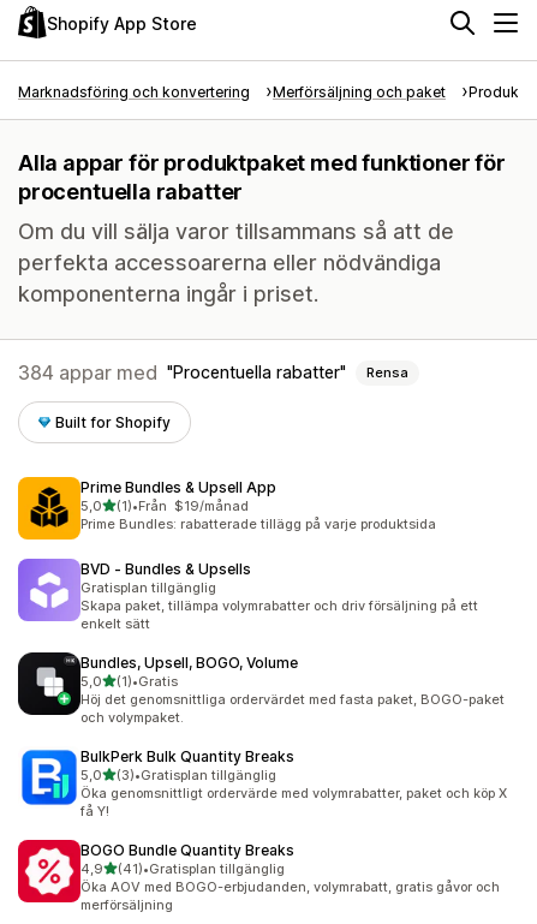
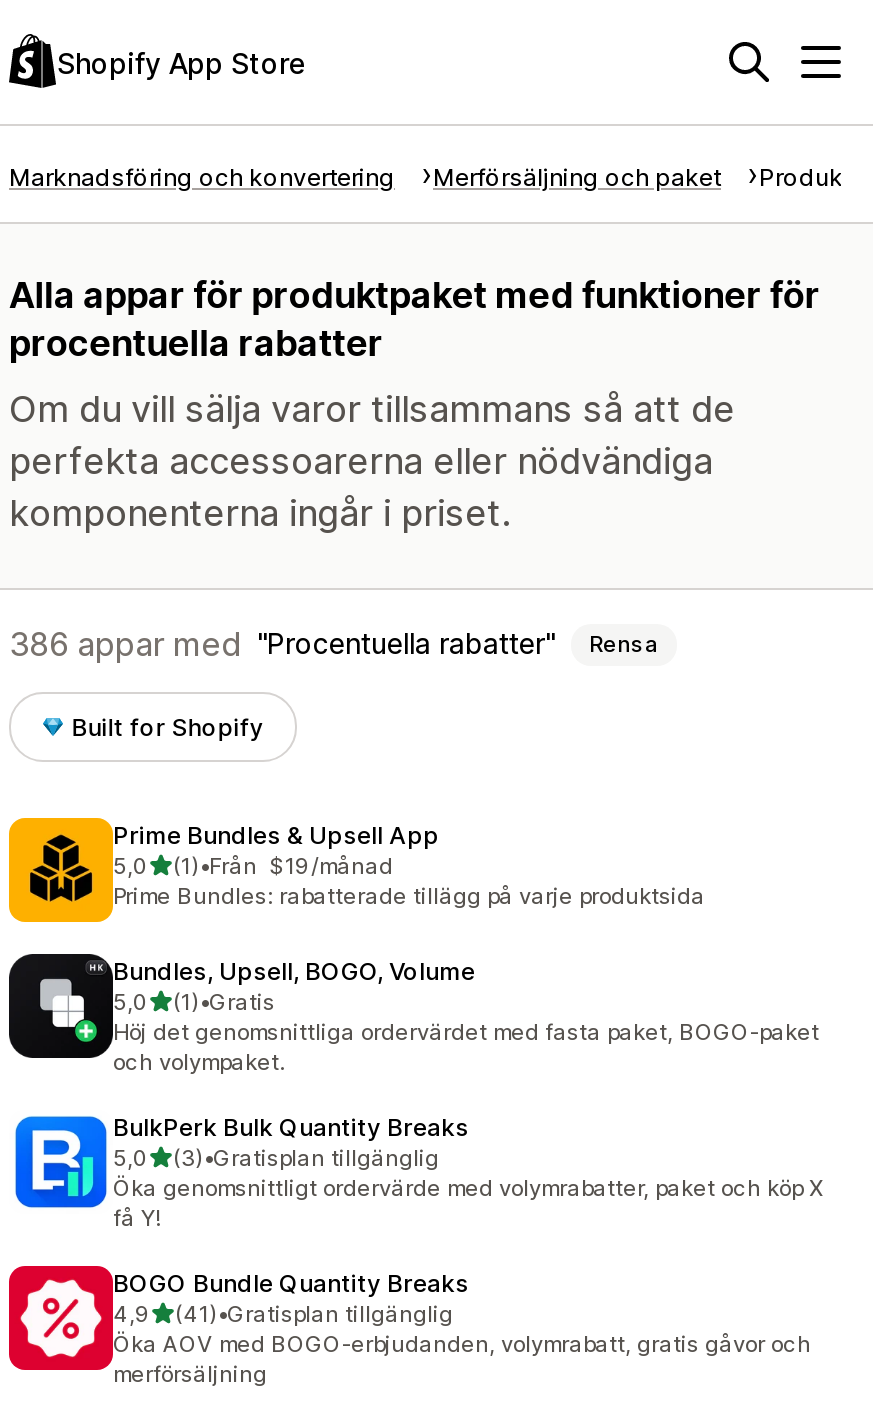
[18,360,408,384] 384 appar med Procentuella rabatter Rensa -> [9,624,659,664] 386 appar med Procentuella rabatter Rensa
[17,558,478,632] [image] | BVD ‑ Bundles & Upsells | Gratisplan tillgänglig | Skapa paket, tillämpa volymrabatter och driv försäljning på ett | enkelt sätt -> none

